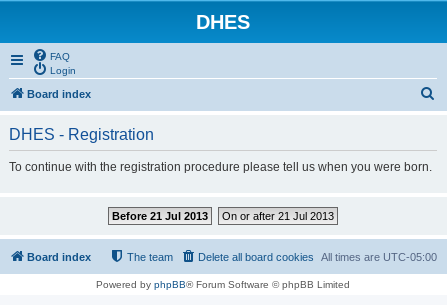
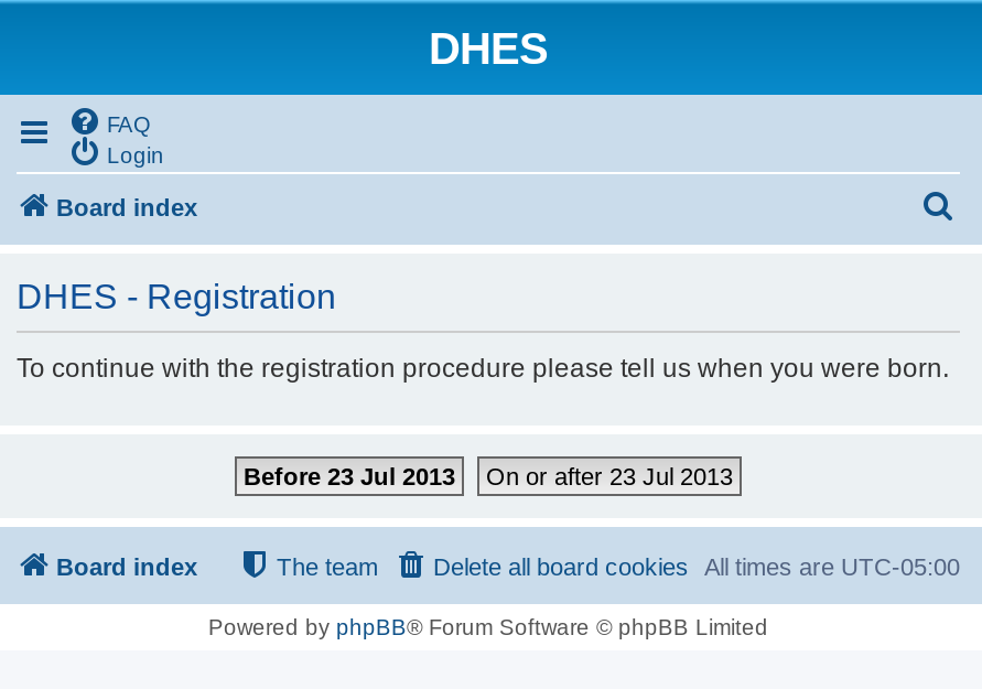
[112,210,208,222] Before 21 Jul 2013 -> [244,463,455,489] Before 23 Jul 2013
[222,210,334,222] On or after 21 Jul 2013 -> [486,463,733,489] On or after 23 Jul 2013

